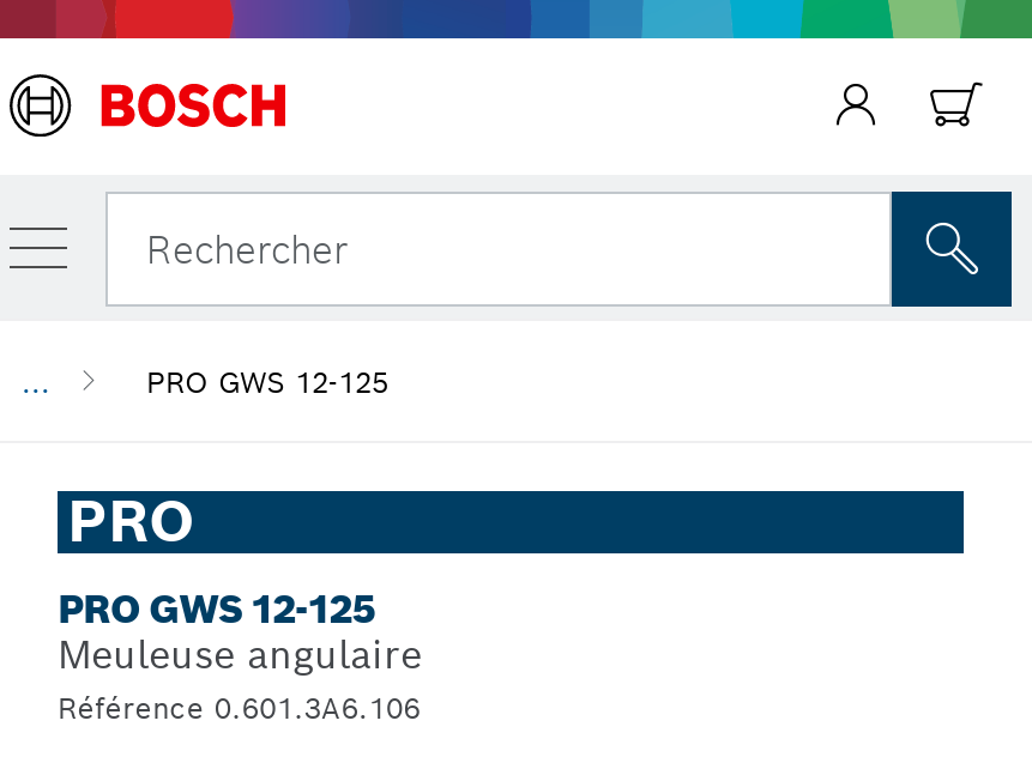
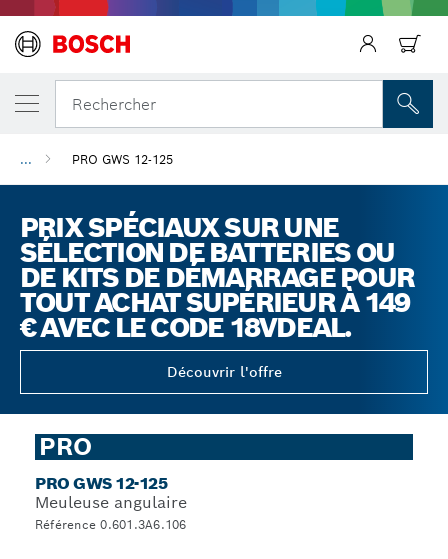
none -> [3,184,445,415] [image] | PRIX SPÉCIAUX SUR UNE | SÉLECTION DE BATTERIES OU | DE KITS DE DÉMARRAGE POUR | TOUT ACHAT SUPÉRIEUR À 149 | € AVEC LE CODE 18VDEAL. | Découvrir l'offre

